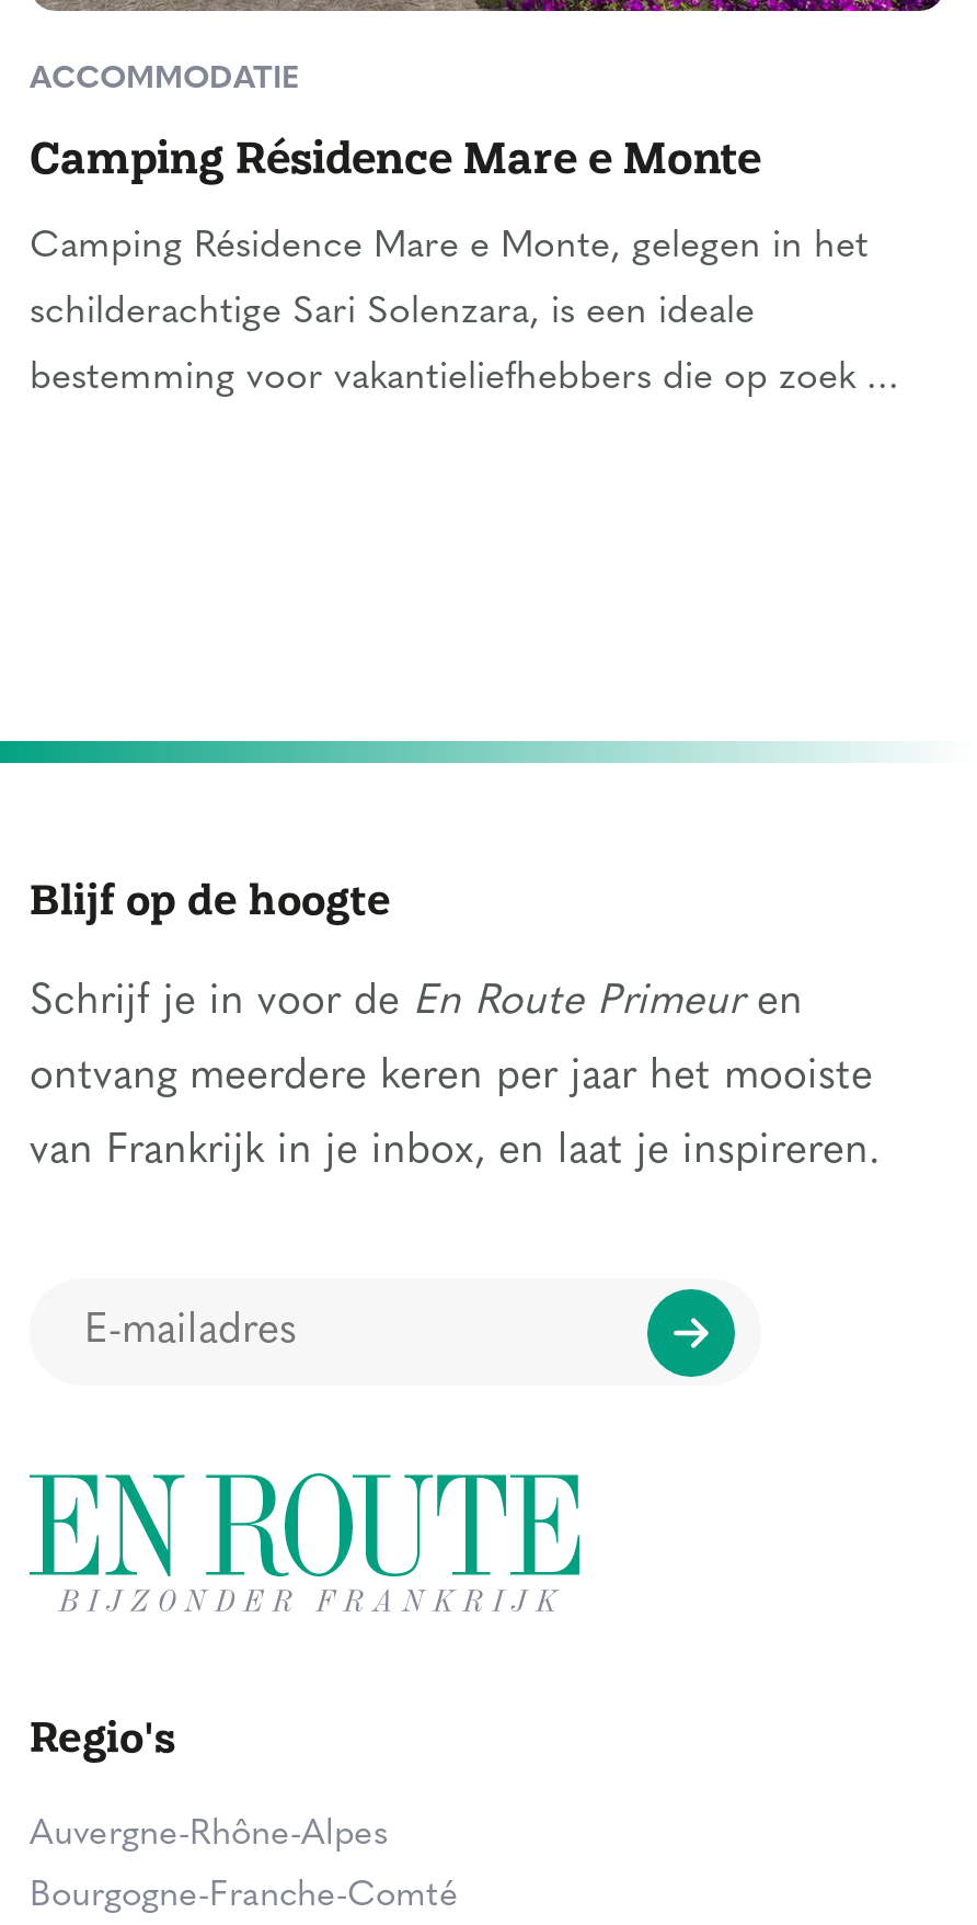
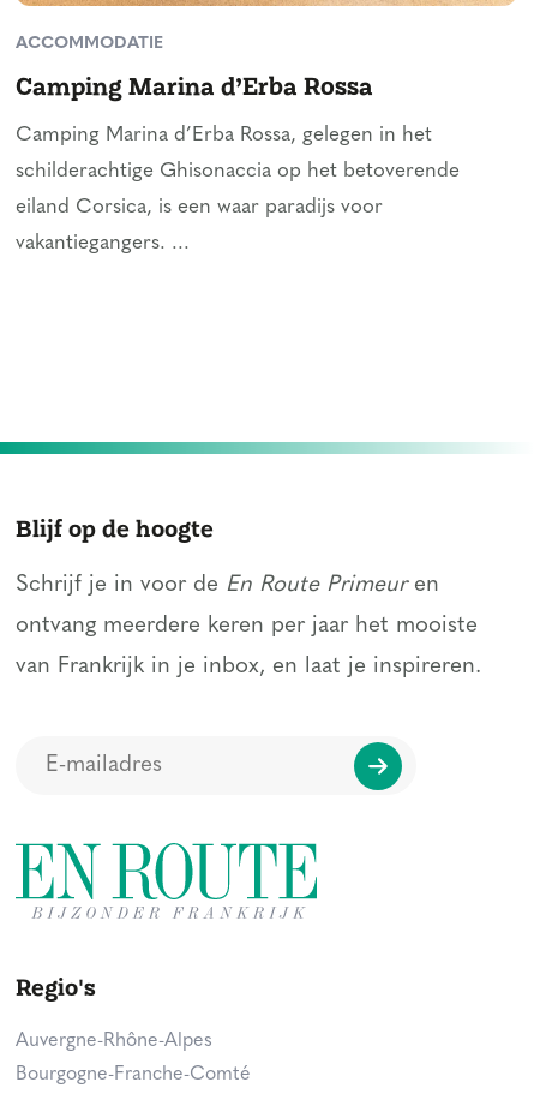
[30,125,899,397] Camping Résidence Mare e Monte | Camping Résidence Mare e Monte, gelegen in het | schilderachtige Sari Solenzara, is een ideale | bestemming voor vakantieliefhebbers die op zoek ... -> [16,68,460,253] Camping Marina d’Erba Rossa | Camping Marina d’Erba Rossa, gelegen in het | schilderachtige Ghisonaccia op het betoverende | eiland Corsica, is een waar paradijs voor | vakantiegangers. ...

